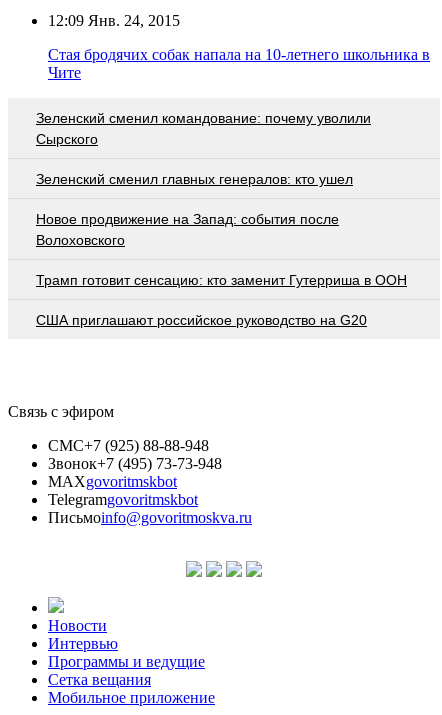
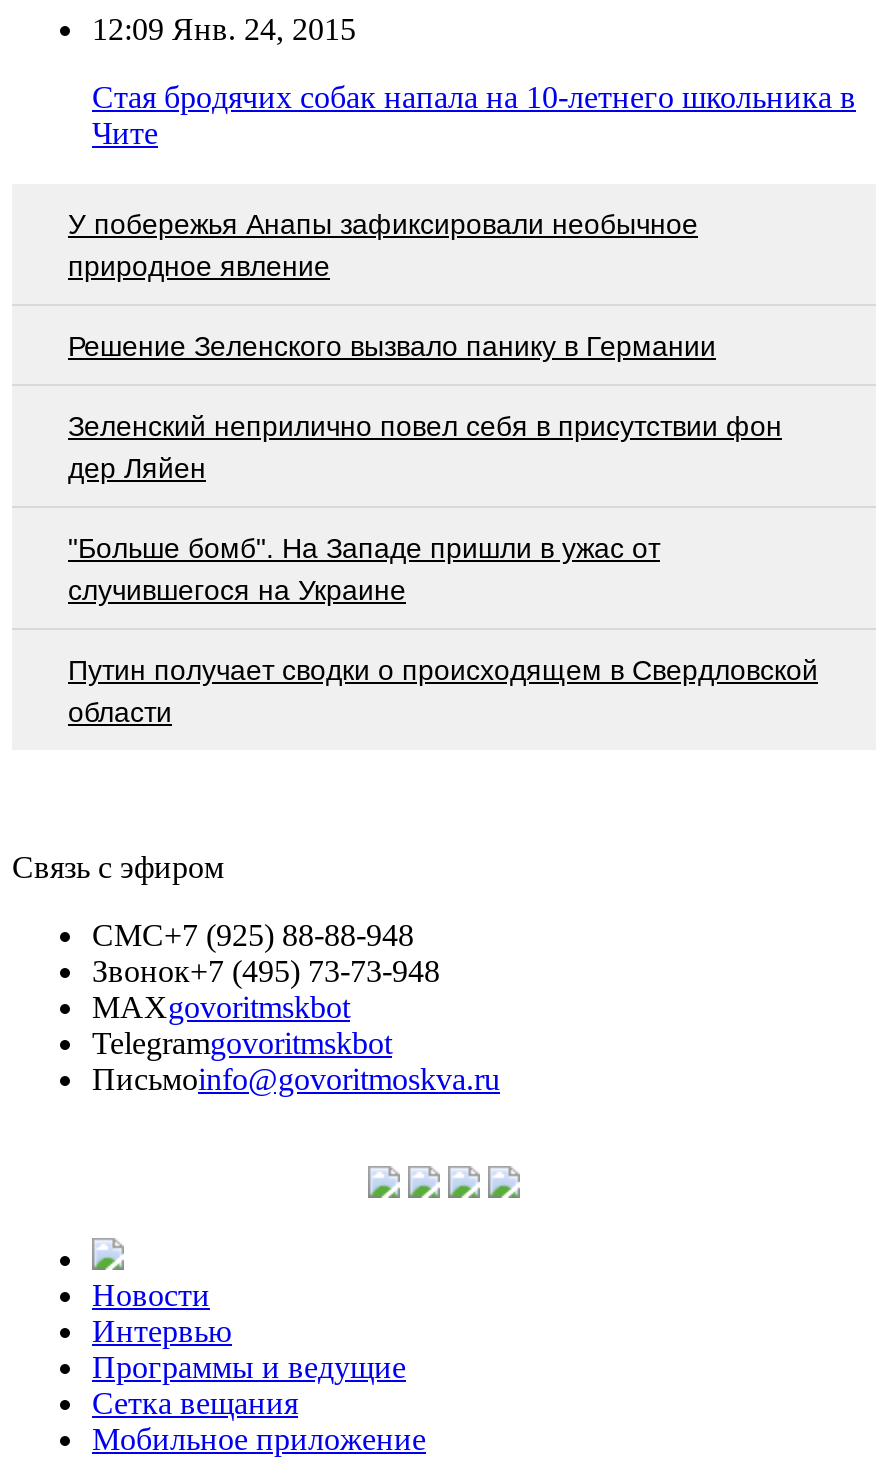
[36,110,371,147] Зеленский сменил командование: почему уволили | Сырского -> [68,209,698,283] У побережья Анапы зафиксировали необычное | природное явление
[36,171,353,187] Зеленский сменил главных генералов: кто ушел -> [68,331,716,363] Решение Зеленского вызвало панику в Германии
[36,211,339,248] Новое продвижение на Запад: события после | Волоховского -> [68,411,782,485] Зеленский неприлично повел cебя в присутствии фон | дер Ляйен
[36,272,407,288] Трамп готовит сенсацию: кто заменит Гутерриша в ООН -> [68,533,660,607] "Больше бомб". На Западе пришли в ужас от | случившегося на Украине
[36,312,367,328] США приглашают российское руководство на G20 -> [68,655,818,729] Путин получает сводки о происходящем в Свердловской | области

